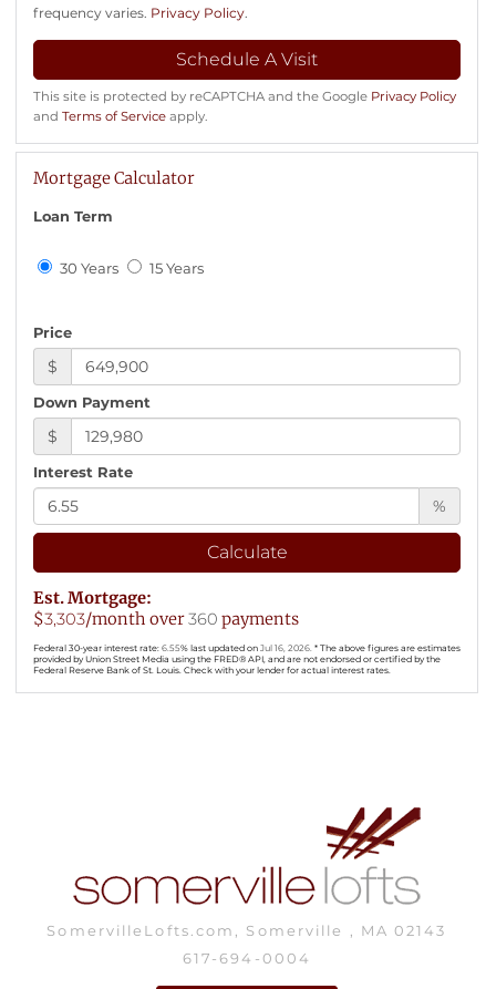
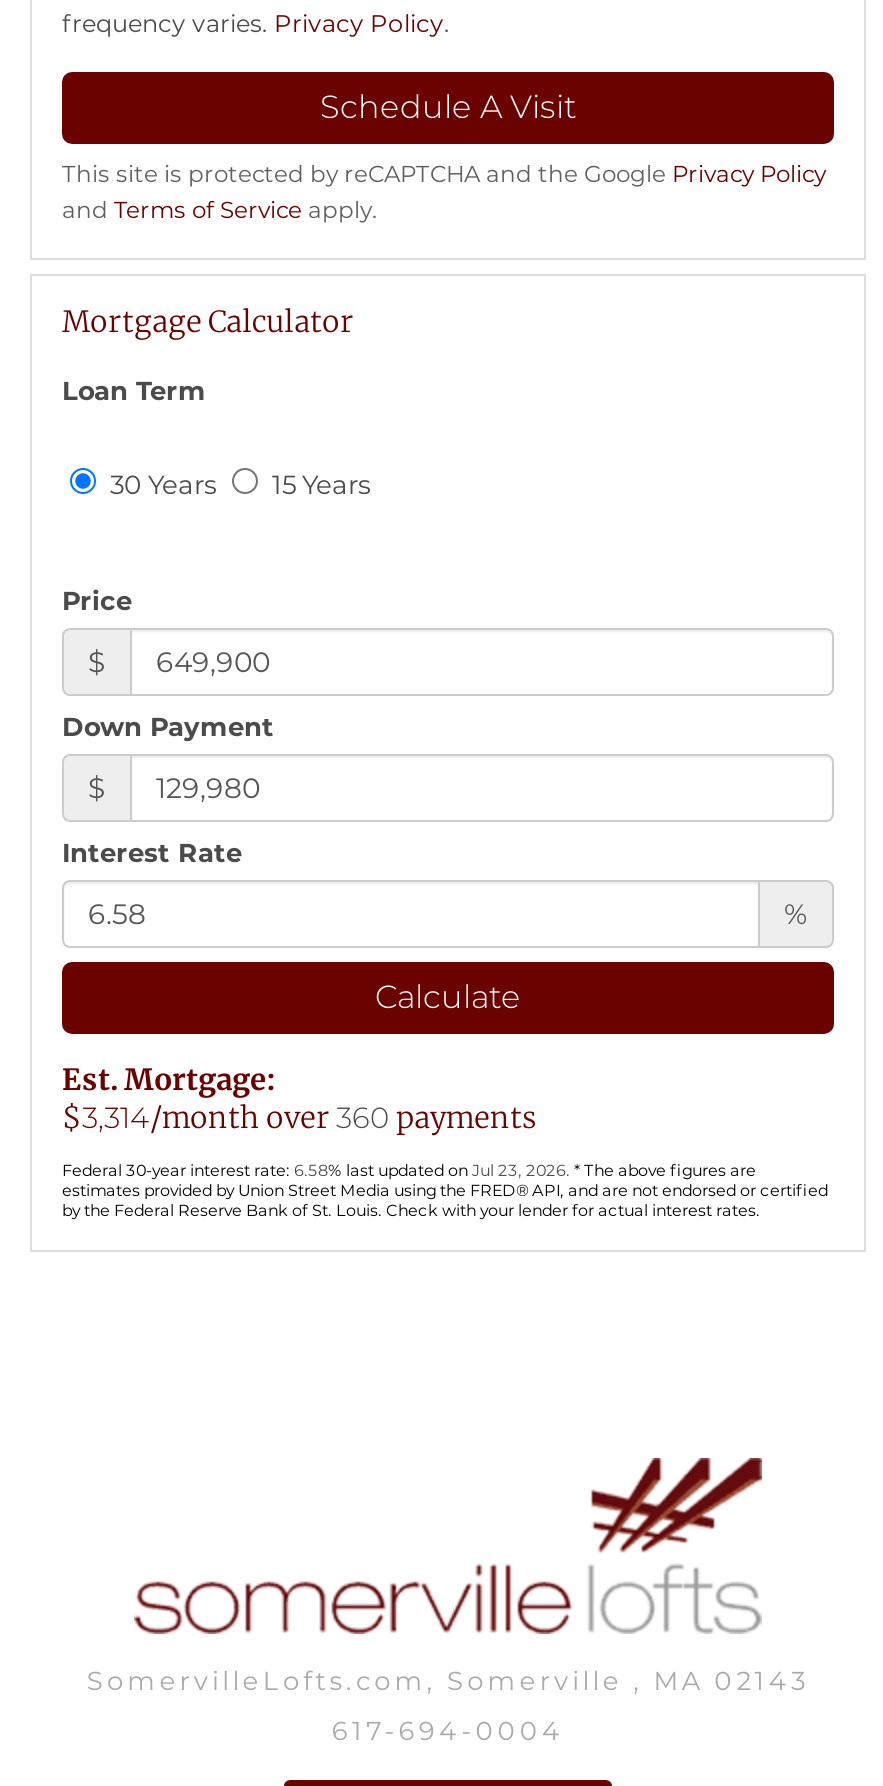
[33,609,299,629] $3,303/month over 360 payments -> [62,1100,536,1136] $3,314/month over 360 payments
[33,642,461,675] Federal 30-year interest rate: 6.55% last updated on Jul 16, 2026. * The above figures are estimates | provided by Union Street Media using the FRED® API, and are not endorsed or certified by the | Federal Reserve Bank of St. Louis. Check with your lender for actual interest rates. -> [62,1160,828,1220] Federal 30-year interest rate: 6.58% last updated on Jul 23, 2026. * The above figures are | estimates provided by Union Street Media using the FRED® API, and are not endorsed or certified | by the Federal Reserve Bank of St. Louis. Check with your lender for actual interest rates.

